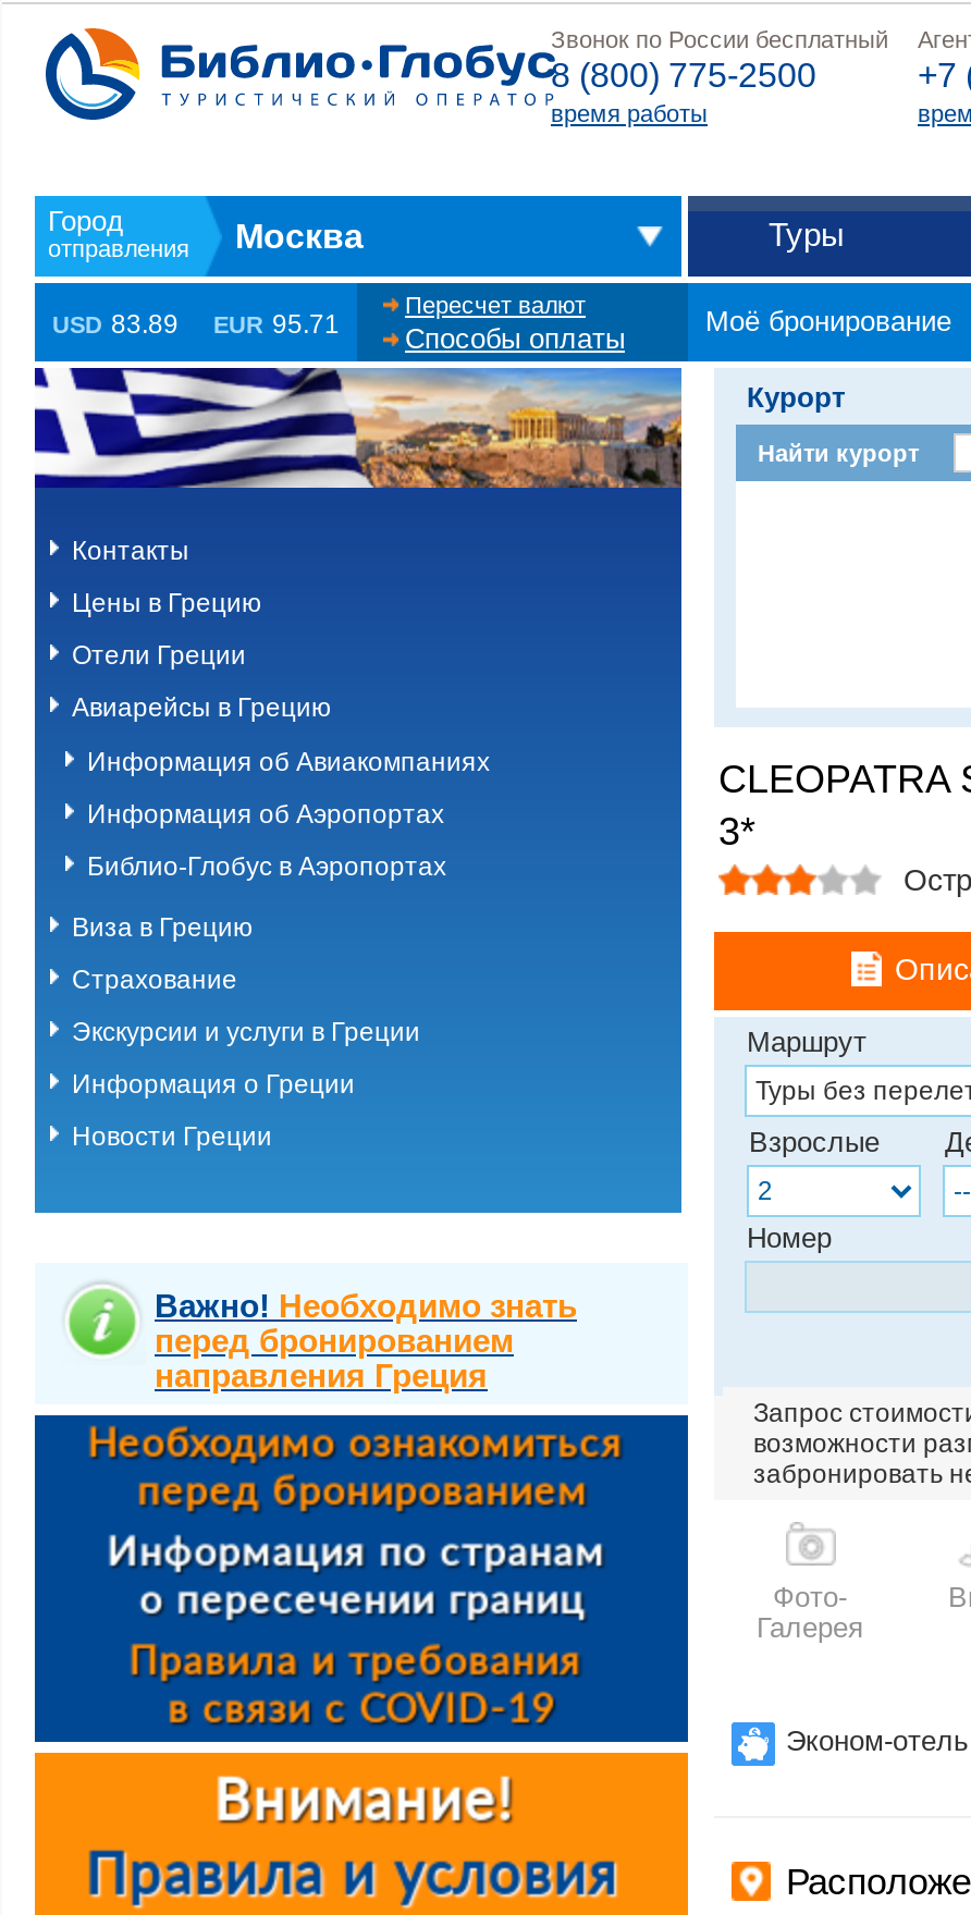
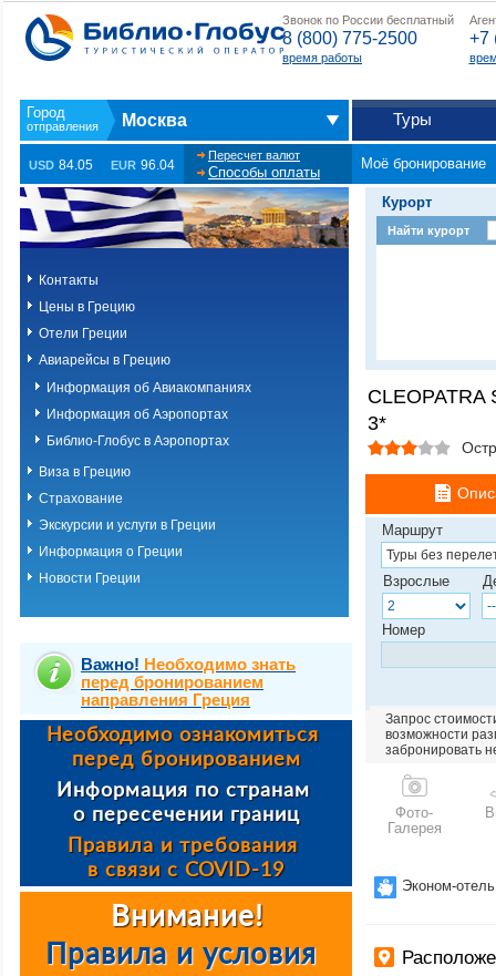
[52,309,179,340] USD 83.89 -> [29,157,93,173] USD 84.05
[213,309,340,340] EUR 95.71 -> [111,157,175,173] EUR 96.04

